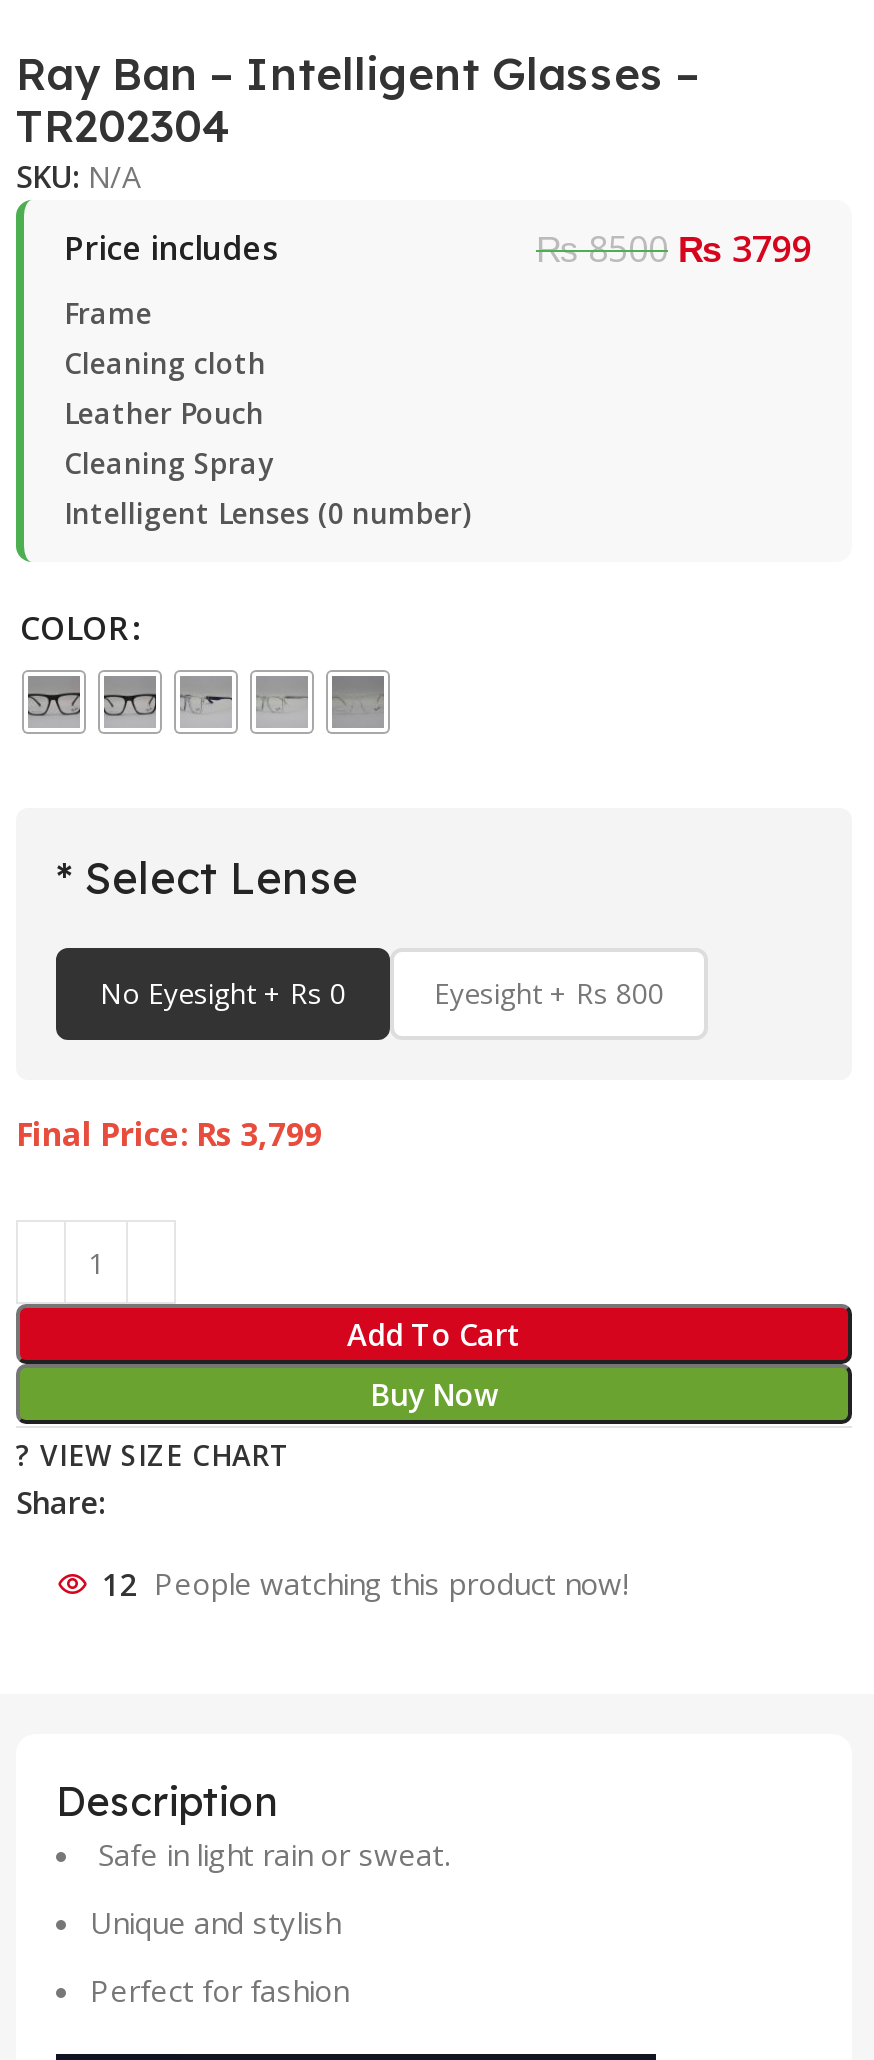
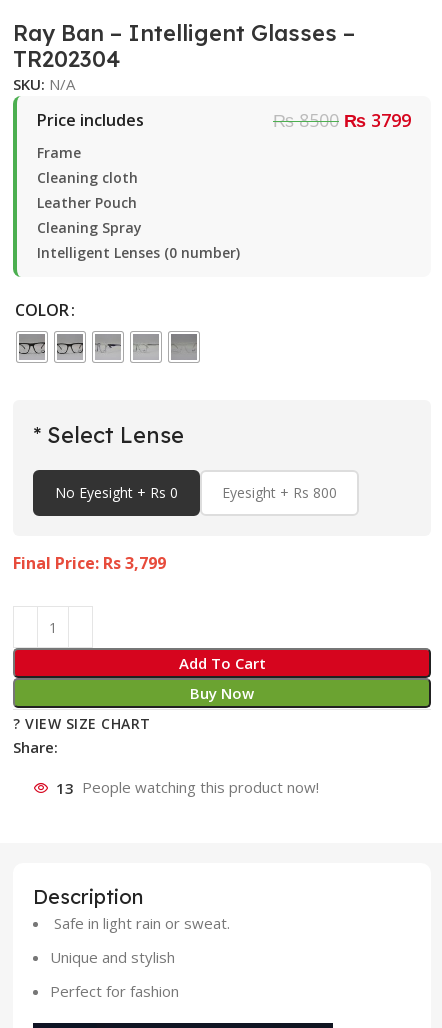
[102,1564,628,1604] 12 People watching this product now! -> [56,778,319,798] 13 People watching this product now!

